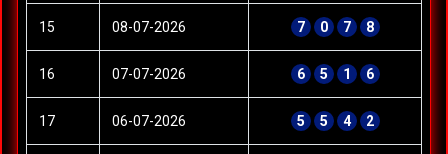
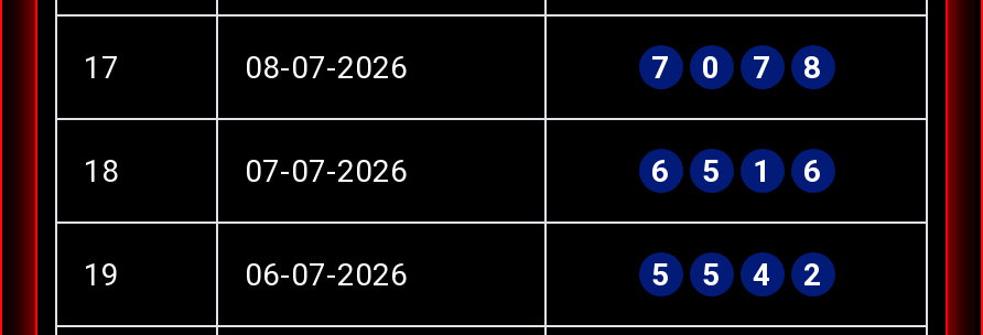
[39,19,55,35] 15 -> [84,50,119,86] 17
[39,66,55,82] 16 -> [84,154,119,189] 18
[39,113,55,129] 17 -> [84,258,119,293] 19

